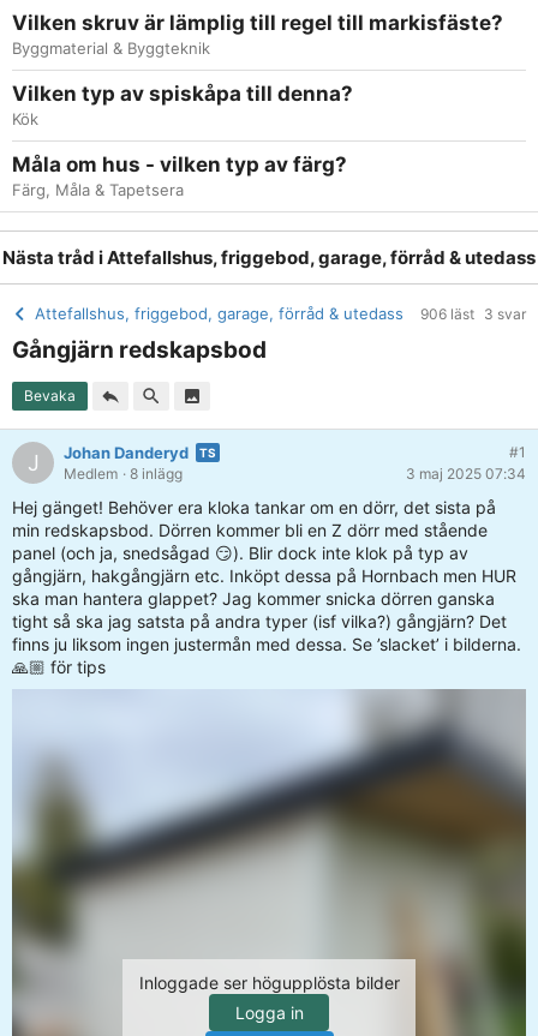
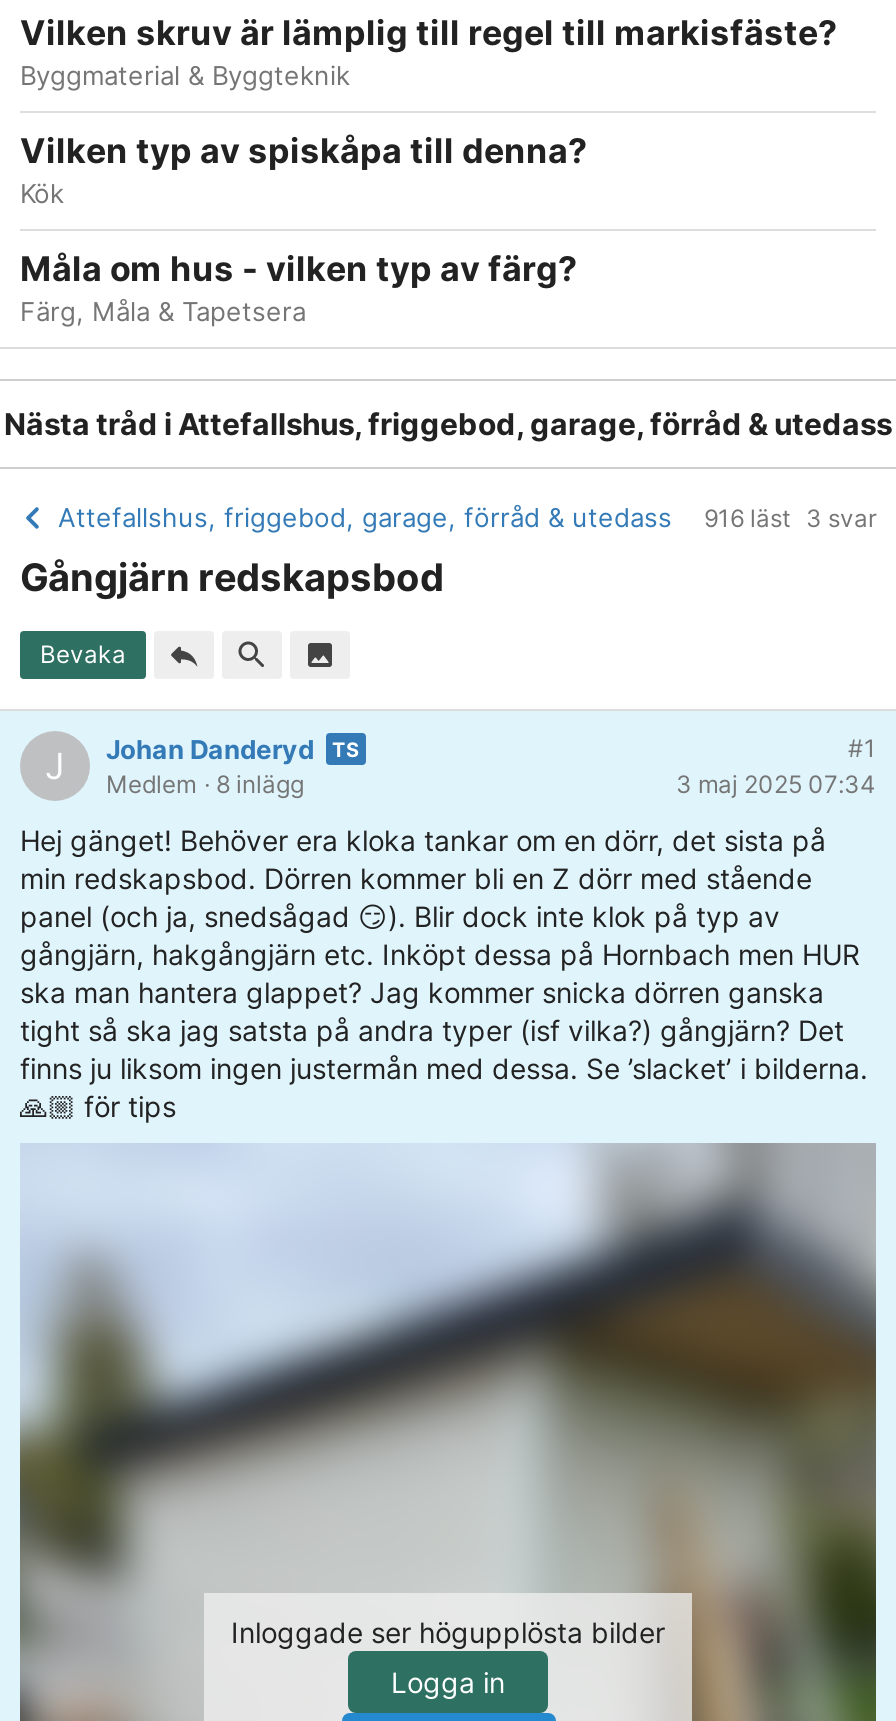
[35,304,526,323] Attefallshus, friggebod, garage, förråd & utedass 906 läst 3 svar -> [58,501,876,533] Attefallshus, friggebod, garage, förråd & utedass 916 läst 3 svar

